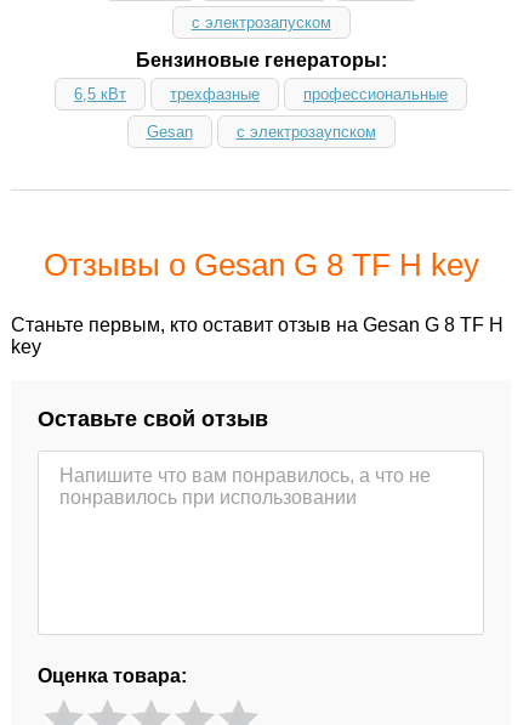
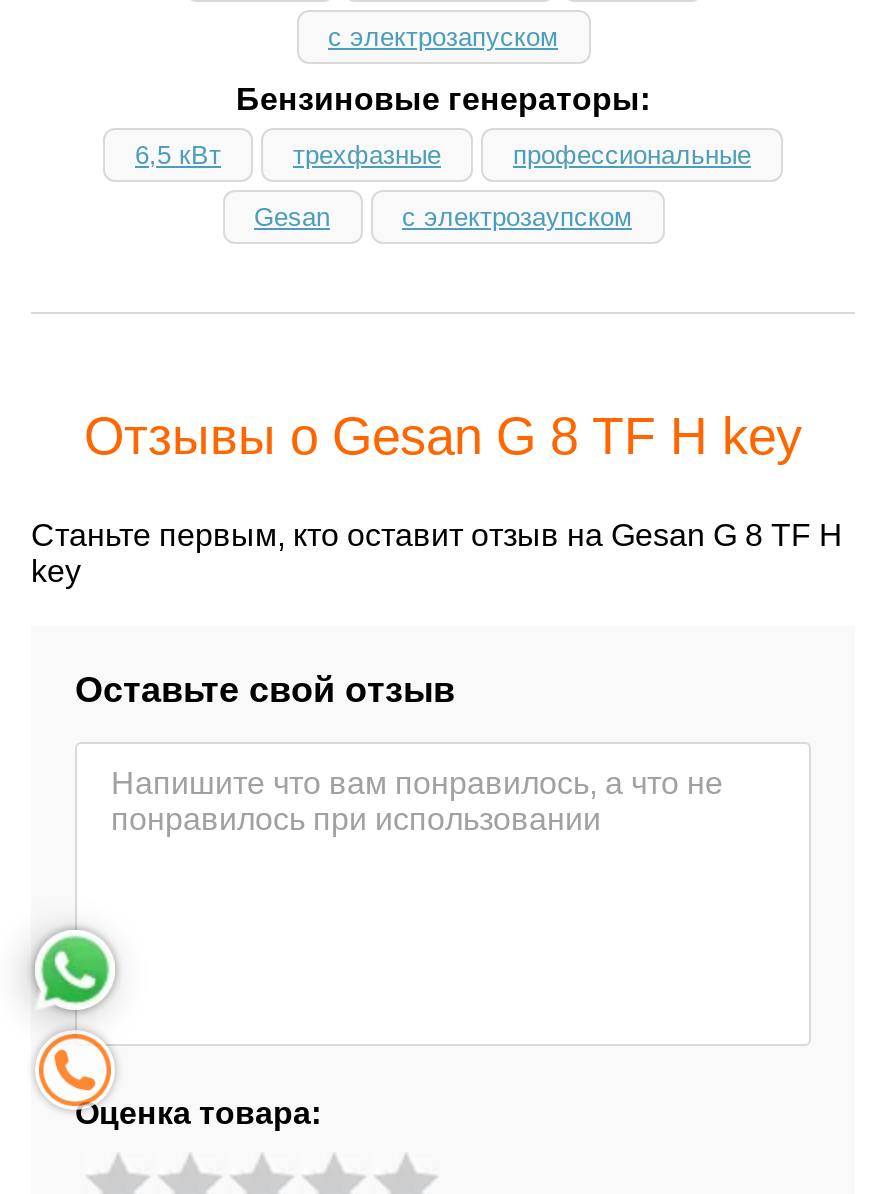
none -> [25,924,121,1108] [image]

